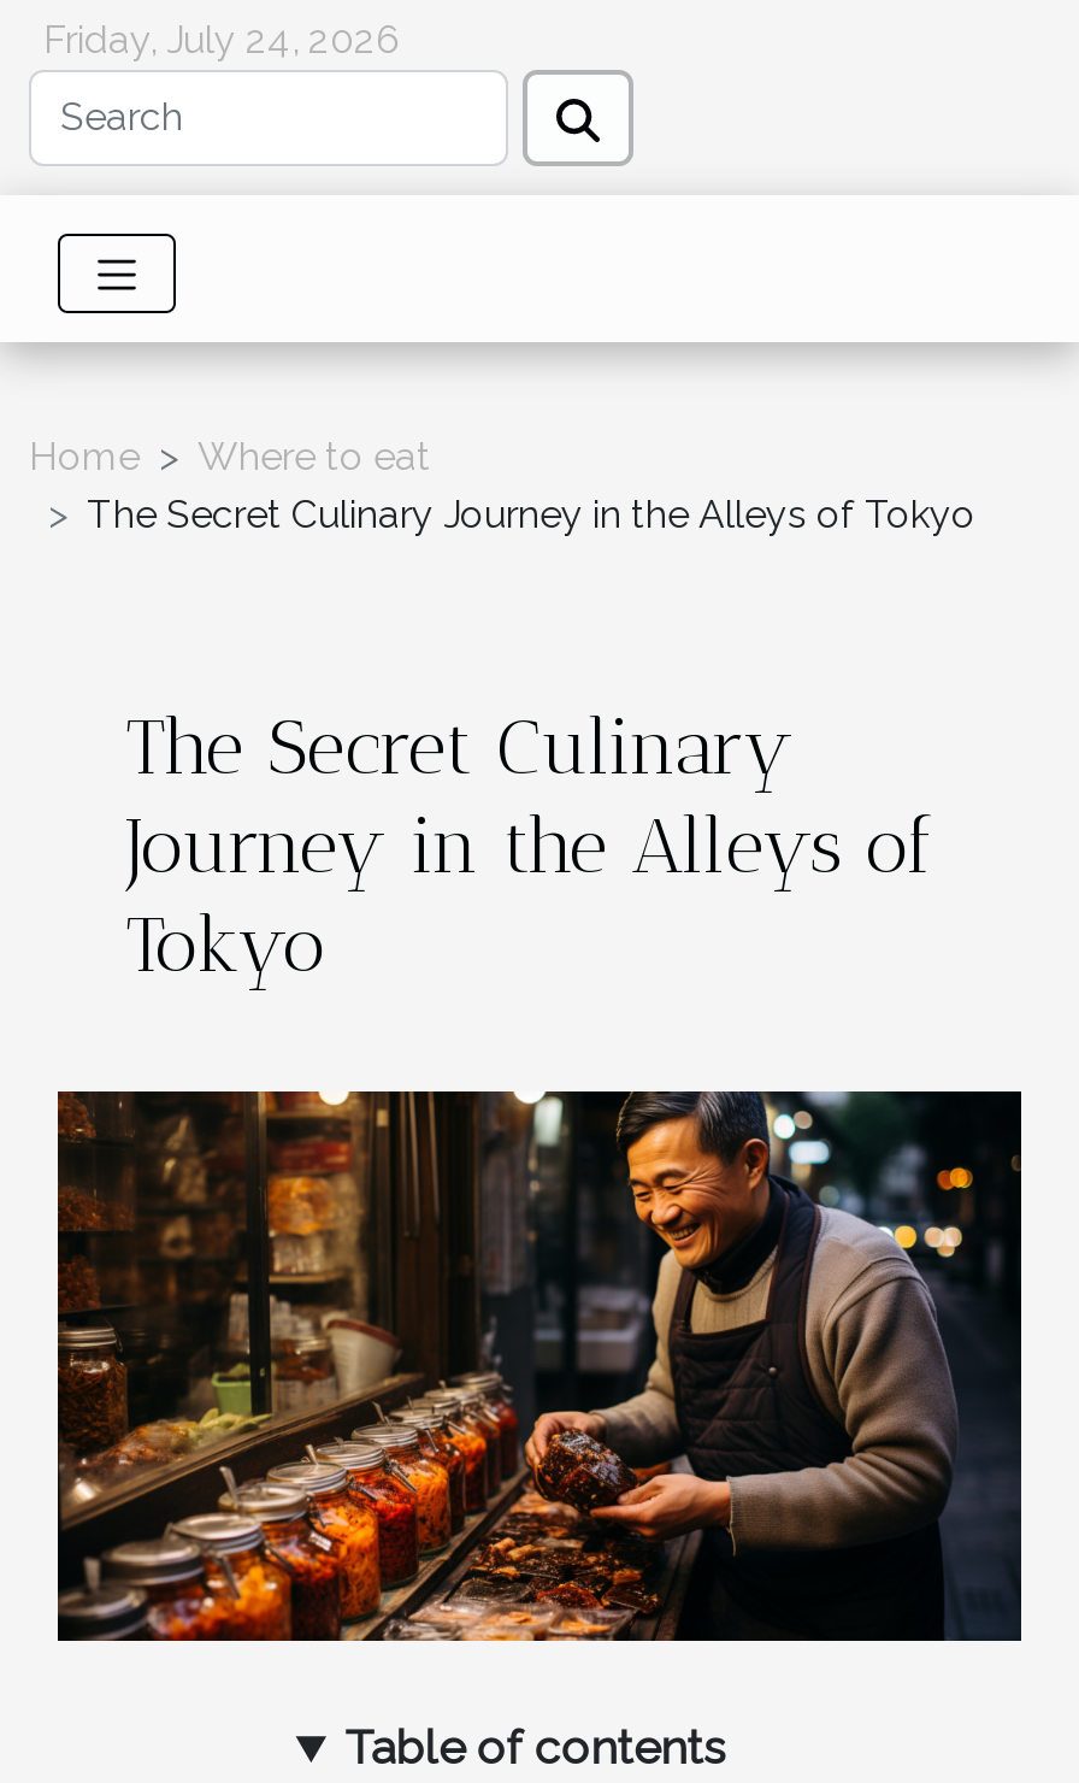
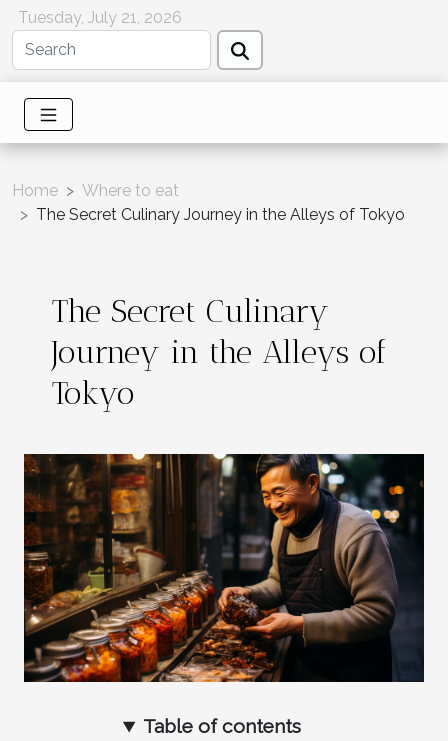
[43,17,400,63] Friday, July 24, 2026 -> [18,8,182,27] Tuesday, July 21, 2026

